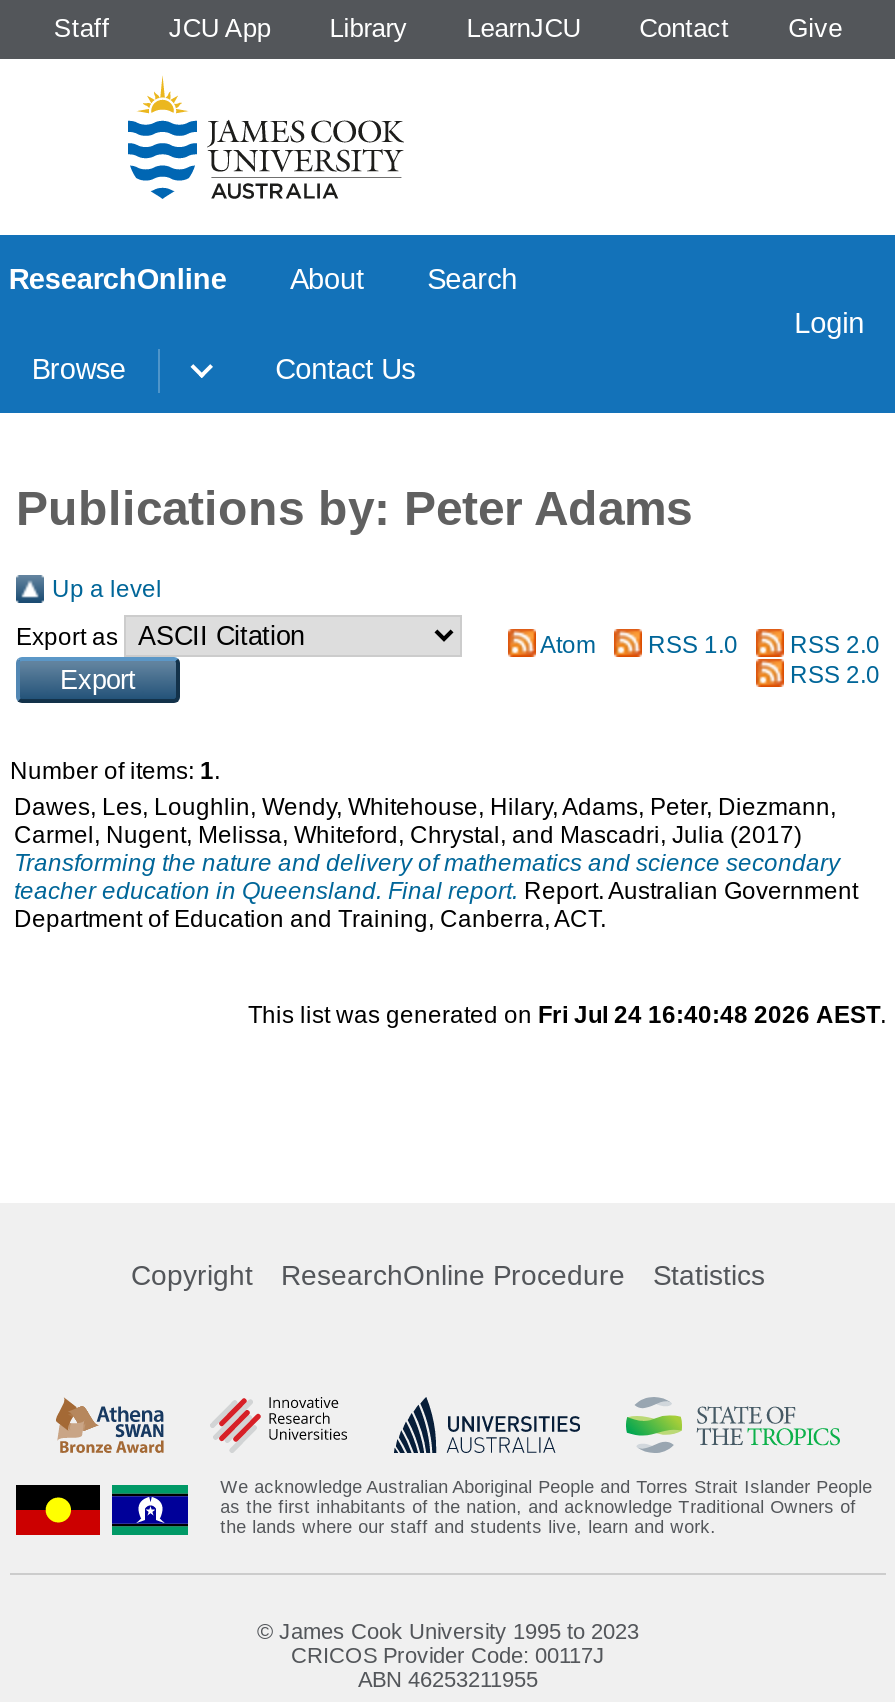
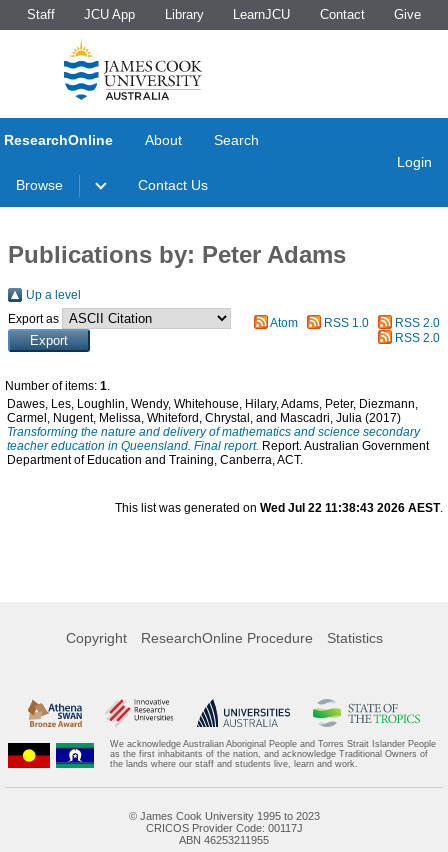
[248,1002,886,1030] This list was generated on Fri Jul 24 16:40:48 2026 AEST. -> [115,501,443,515] This list was generated on Wed Jul 22 11:38:43 2026 AEST.

